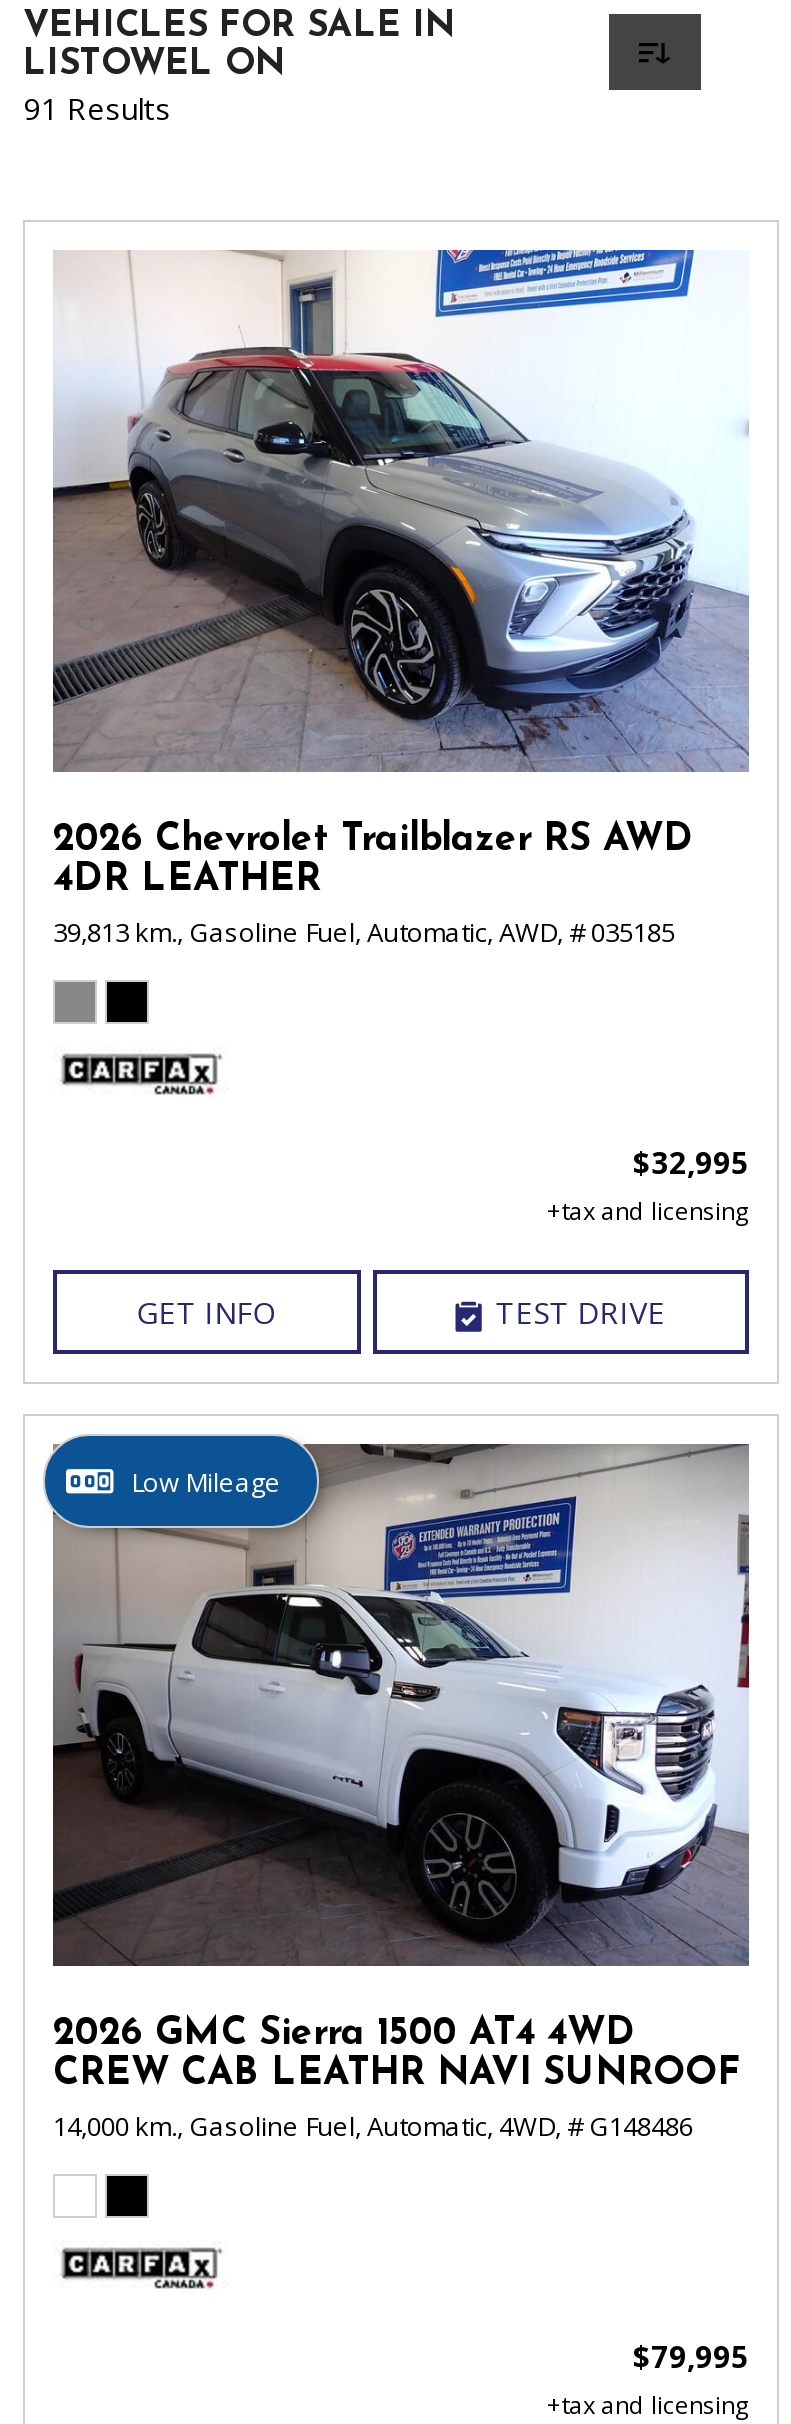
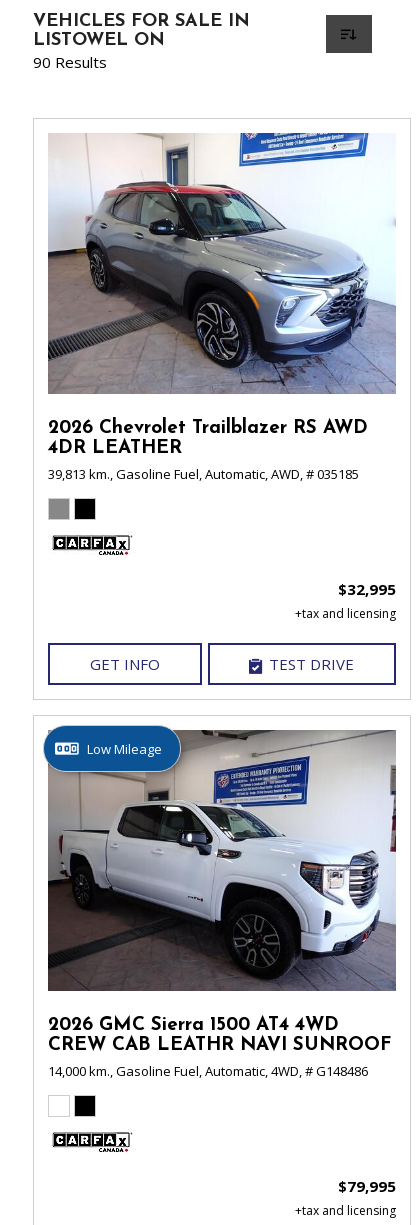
[23,89,171,129] 91 Results -> [33,52,107,72] 90 Results

